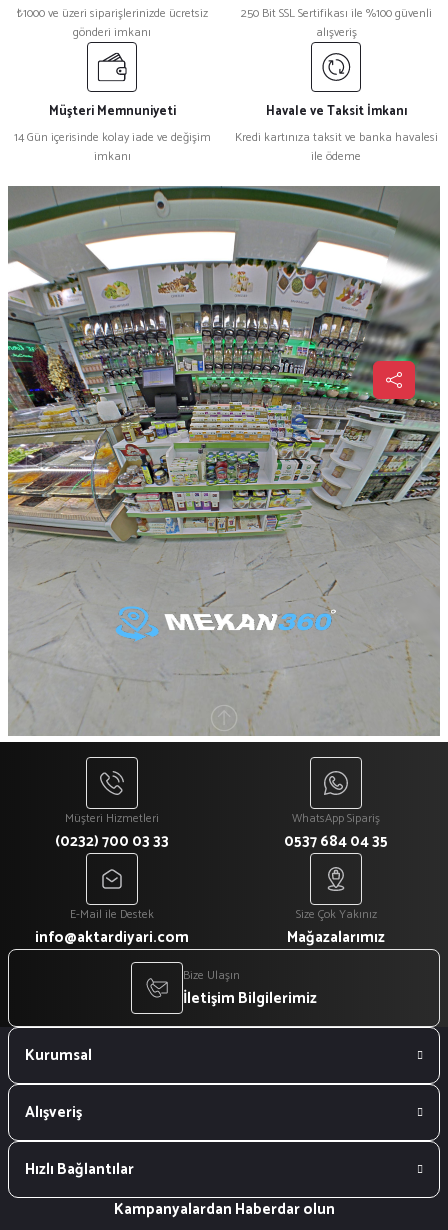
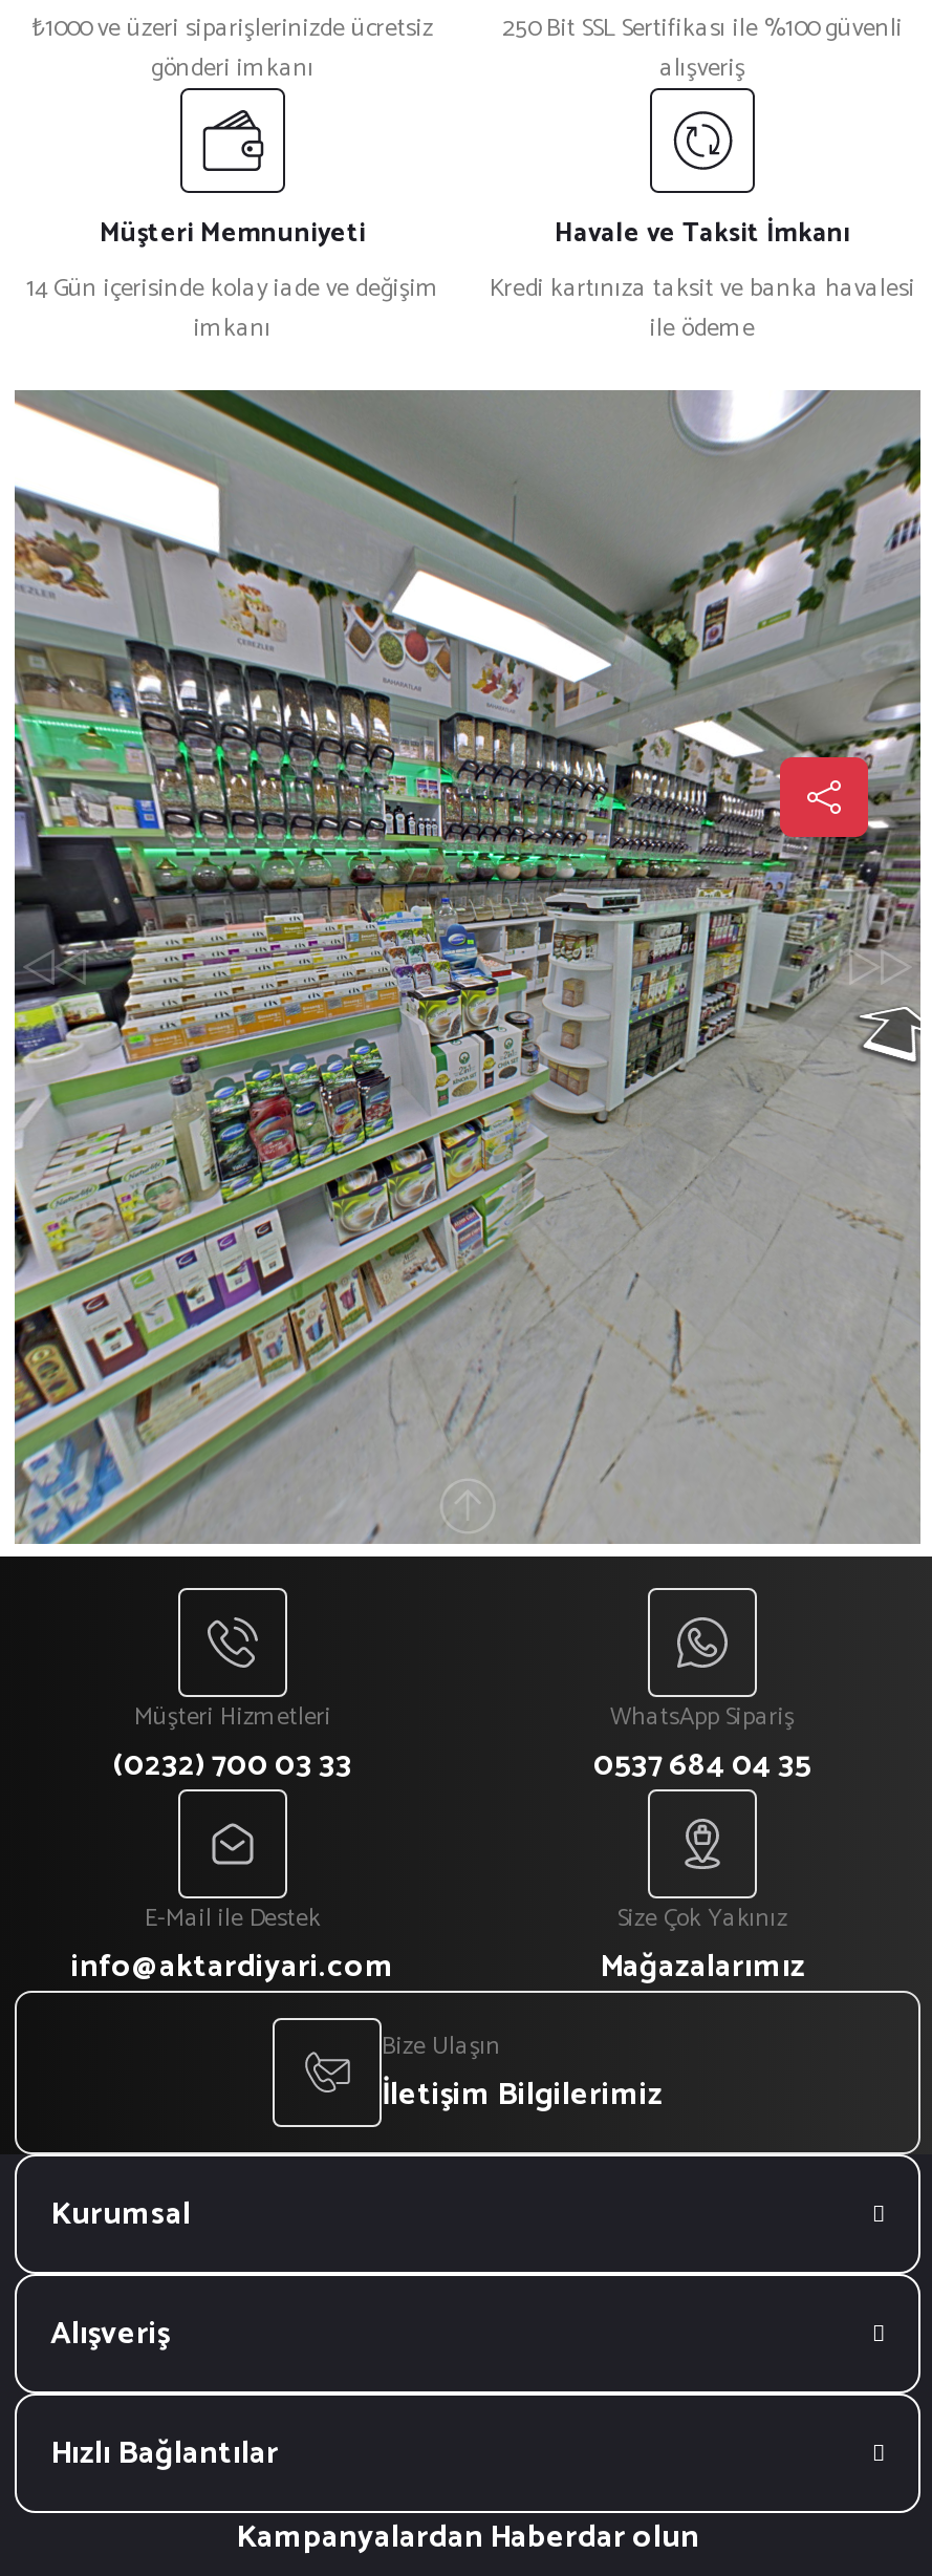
[7,185,441,736] [image] -> [13,388,923,1544] [image]

